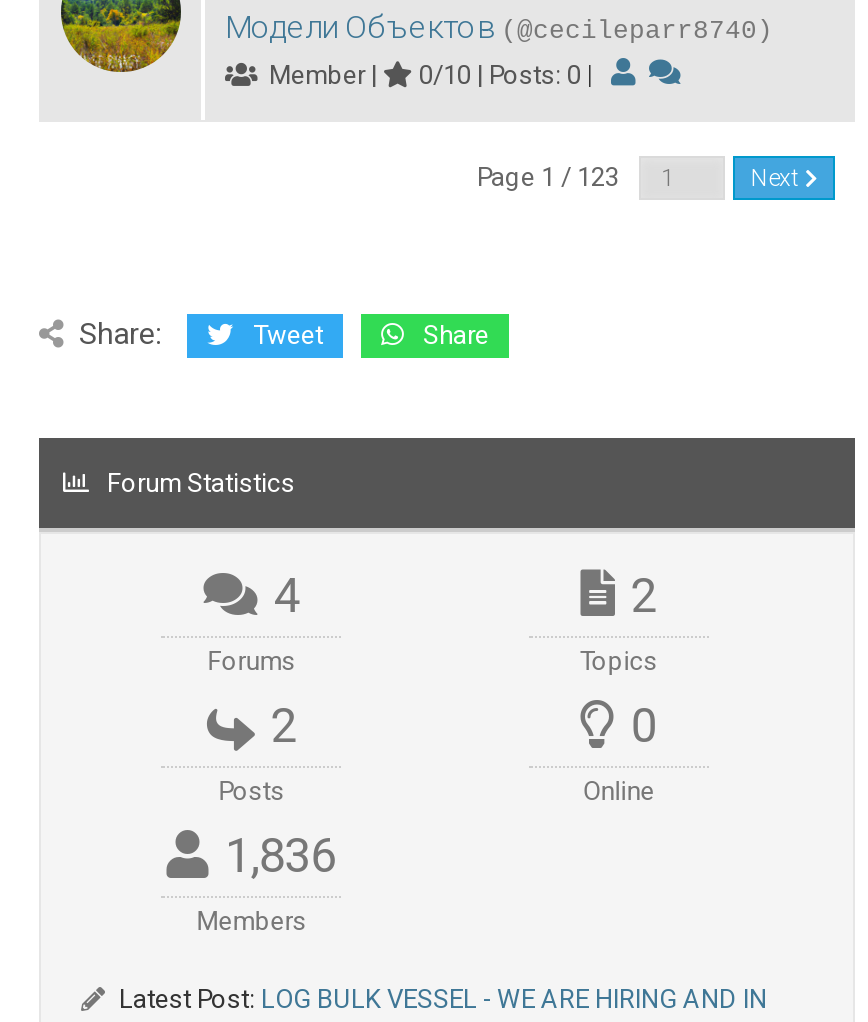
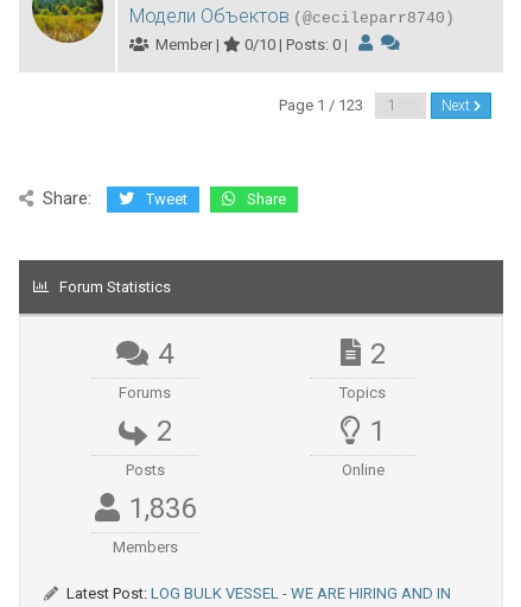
[630,698,656,754] 0 -> [370,415,385,448] 1

